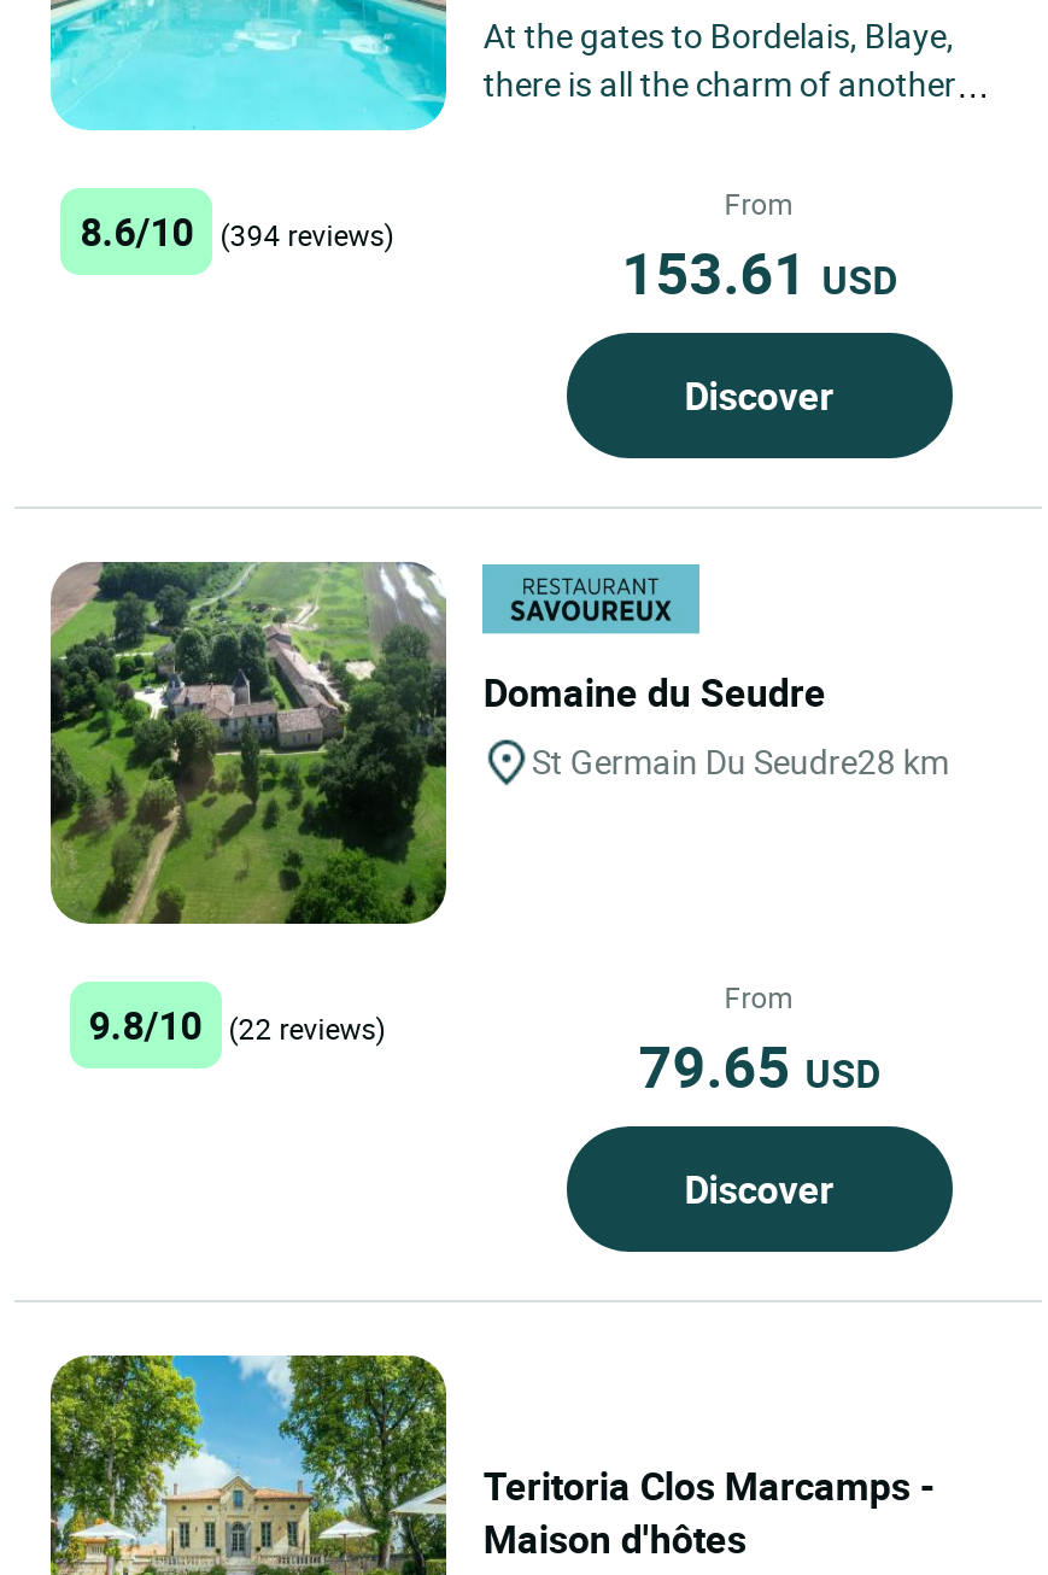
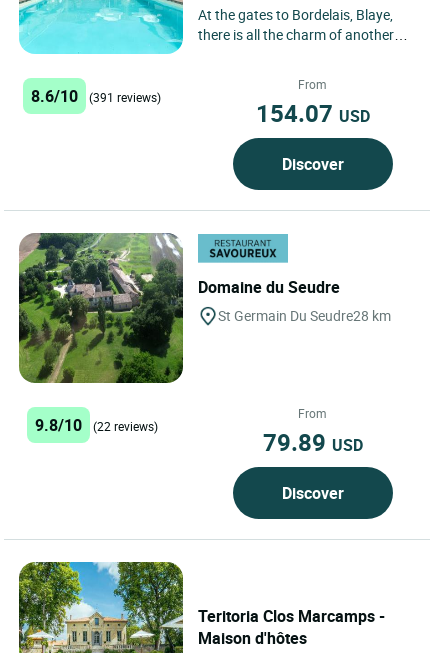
[80,205,394,258] 8.6/10 (394 reviews) -> [31,85,161,107] 8.6/10 (391 reviews)
[622,233,897,311] 153.61 USD -> [256,97,370,129] 154.07 USD
[638,1027,880,1104] 79.65 USD -> [263,426,363,458] 79.89 USD

